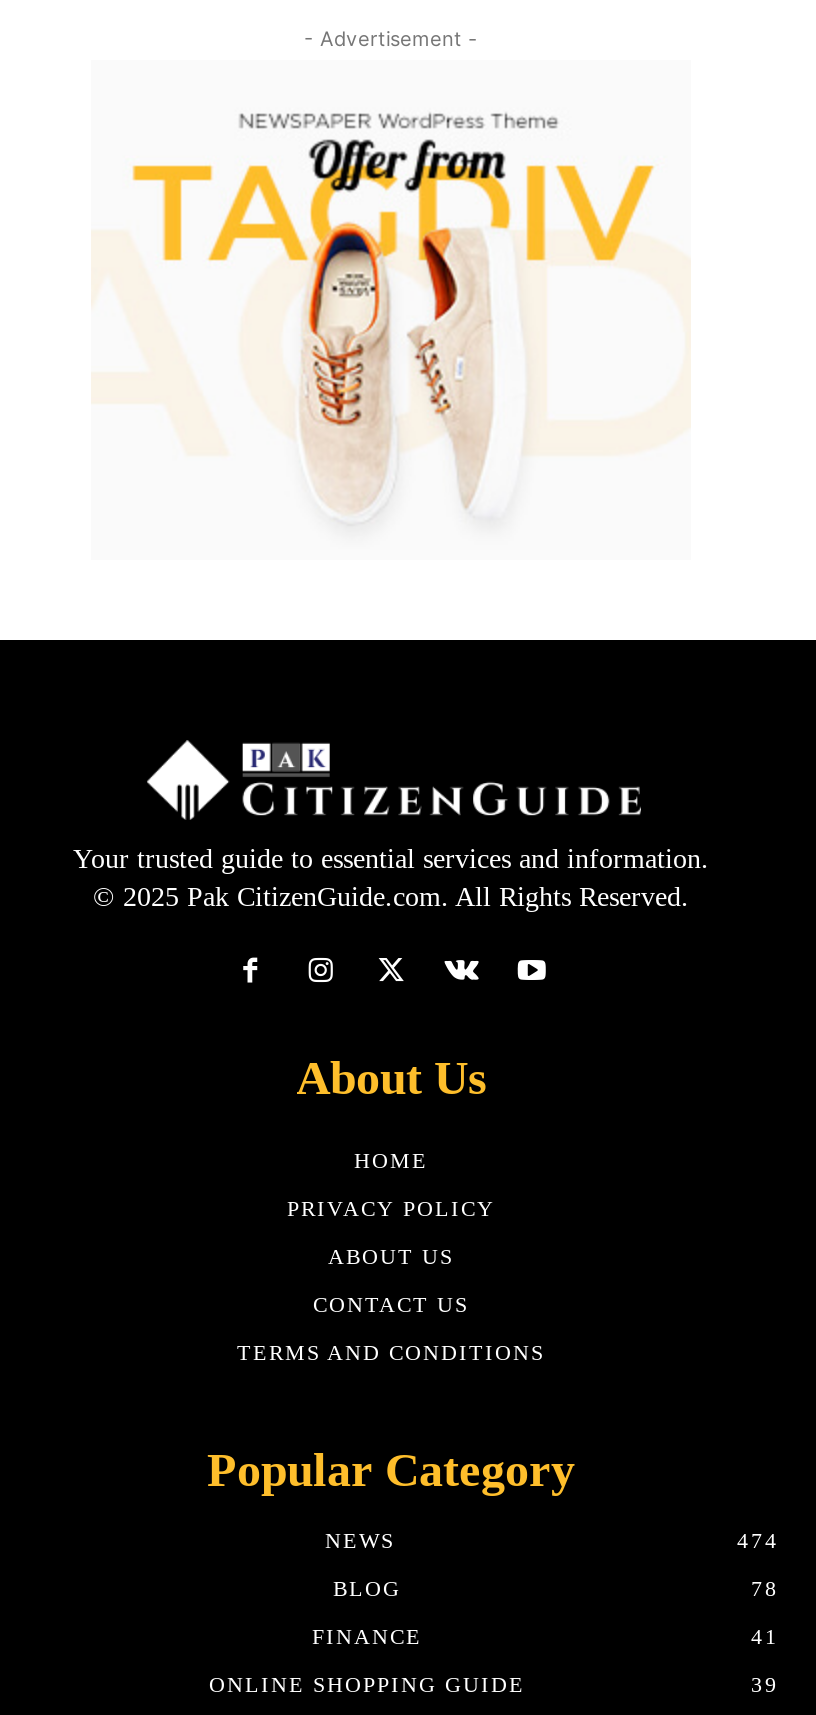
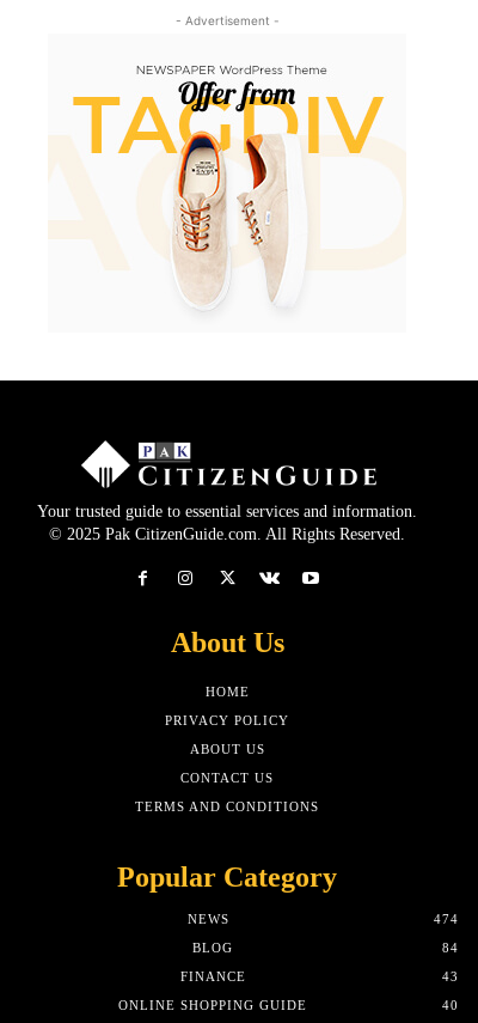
[751,1576,779,1600] 78 -> [442,941,459,955] 84
[751,1624,779,1648] 41 -> [442,969,459,984] 43
[751,1672,779,1696] 39 -> [442,998,459,1012] 40

